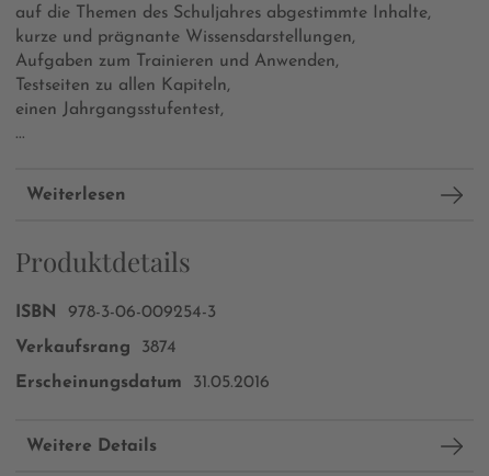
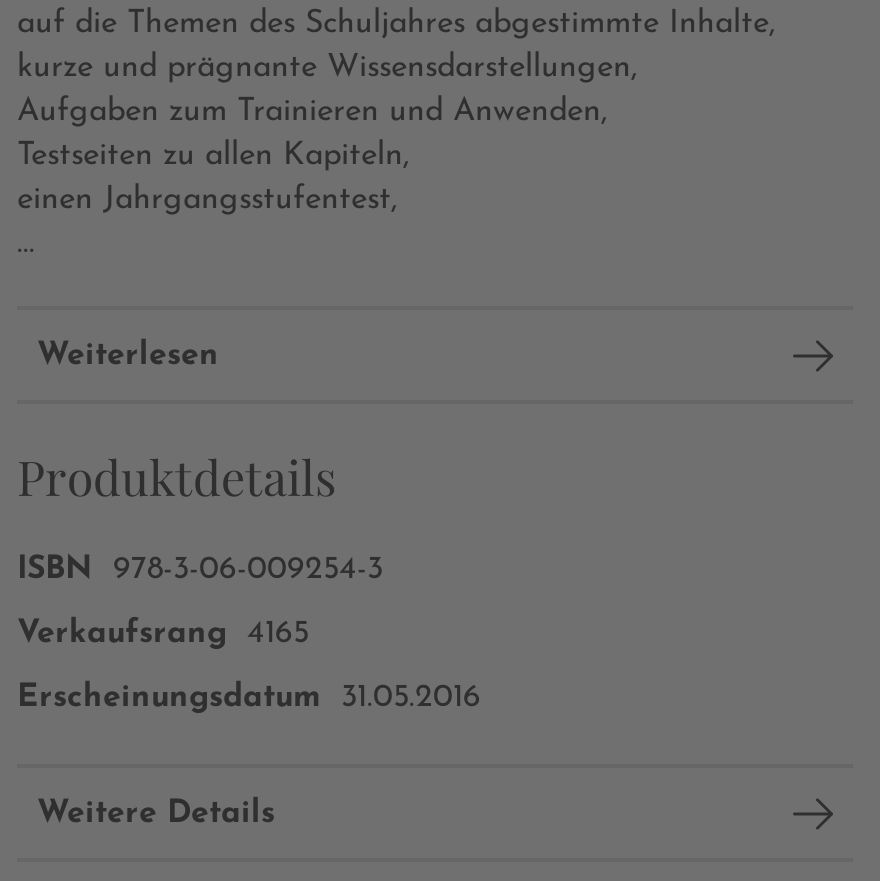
[15,339,177,356] Verkaufsrang 3874 -> [17,618,309,650] Verkaufsrang 4165

